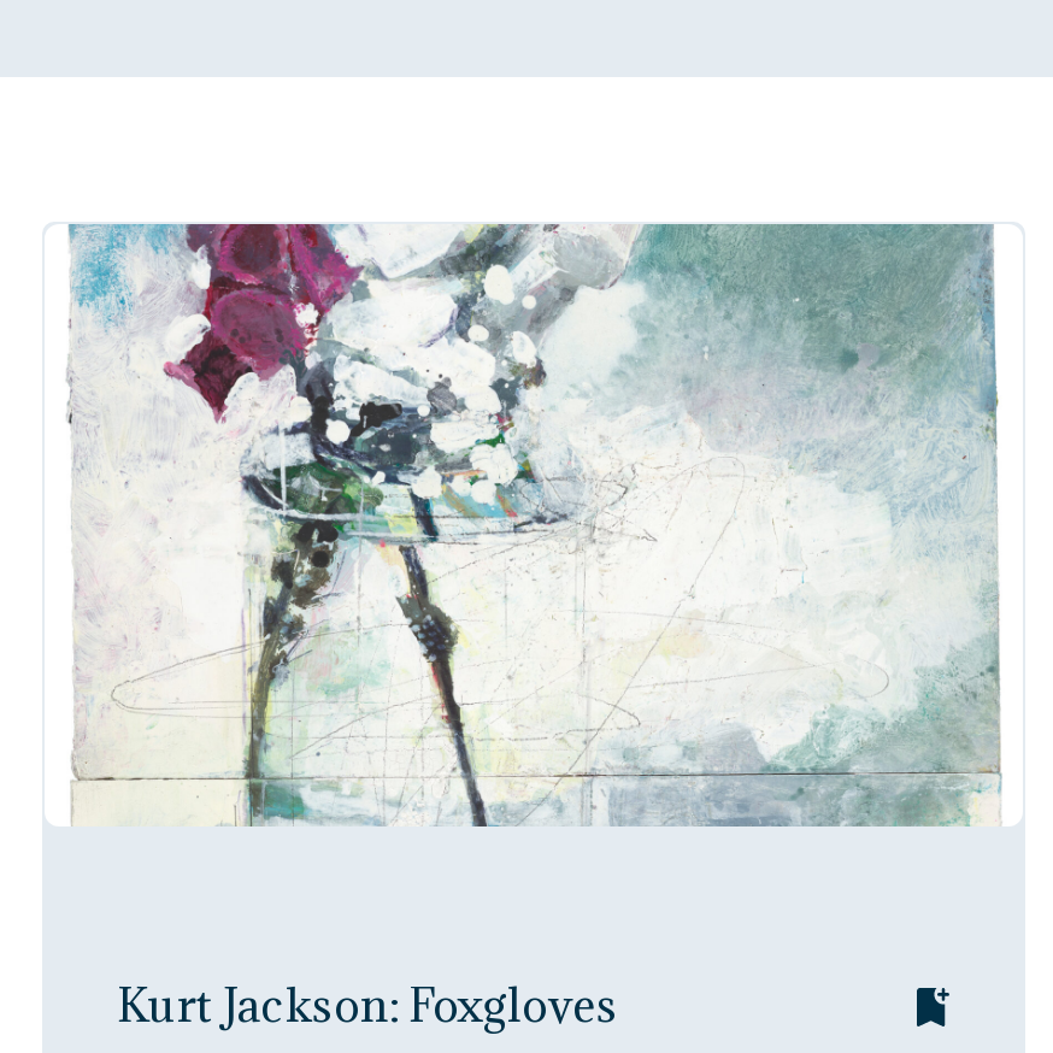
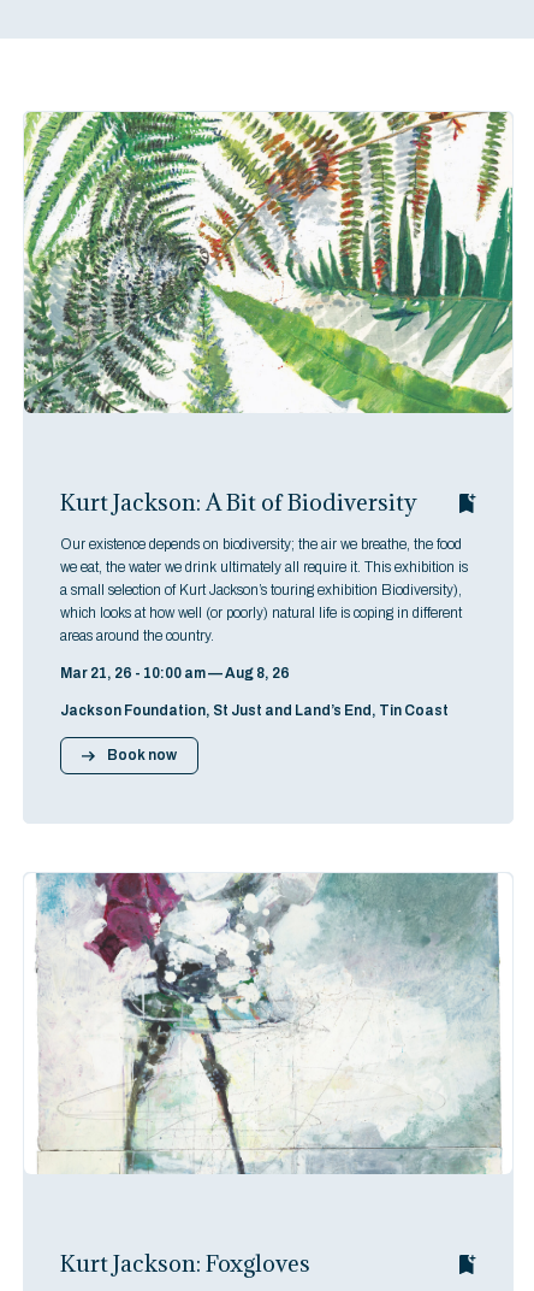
none -> [23,111,514,414] [image]
none -> [60,487,468,764] Kurt Jackson: A Bit of Biodiversity | Our existence depends on biodiversity; the air we breathe, the food | we eat, the water we drink ultimately all require it. This exhibition is | a small selection of Kurt Jackson’s touring exhibition Biodiversity), | which looks at how well (or poorly) natural life is coping in different | areas around the country. | Mar 21, 26 - 10:00 am — Aug 8, 26 | Jackson Foundation, St Just and Land’s End, Tin Coast | Book now

